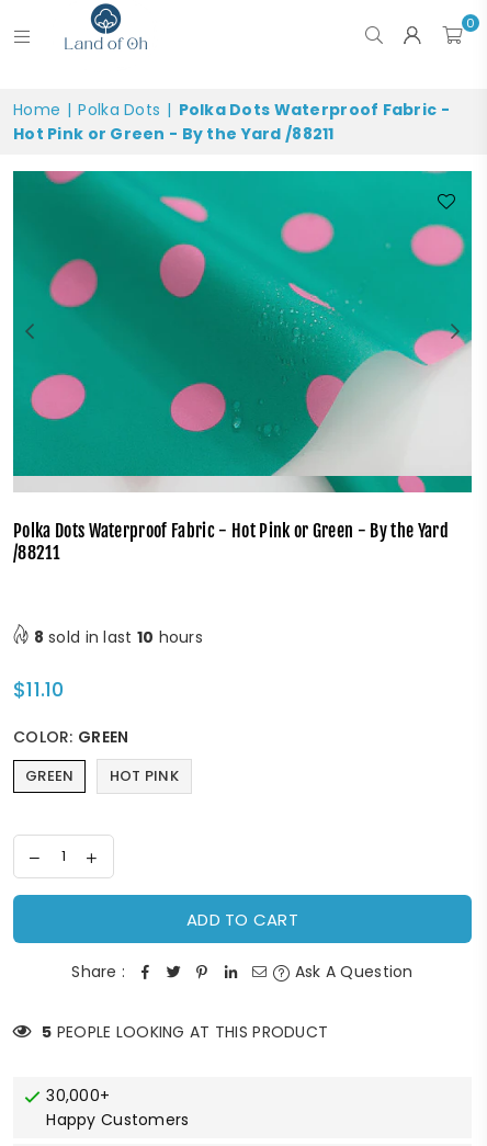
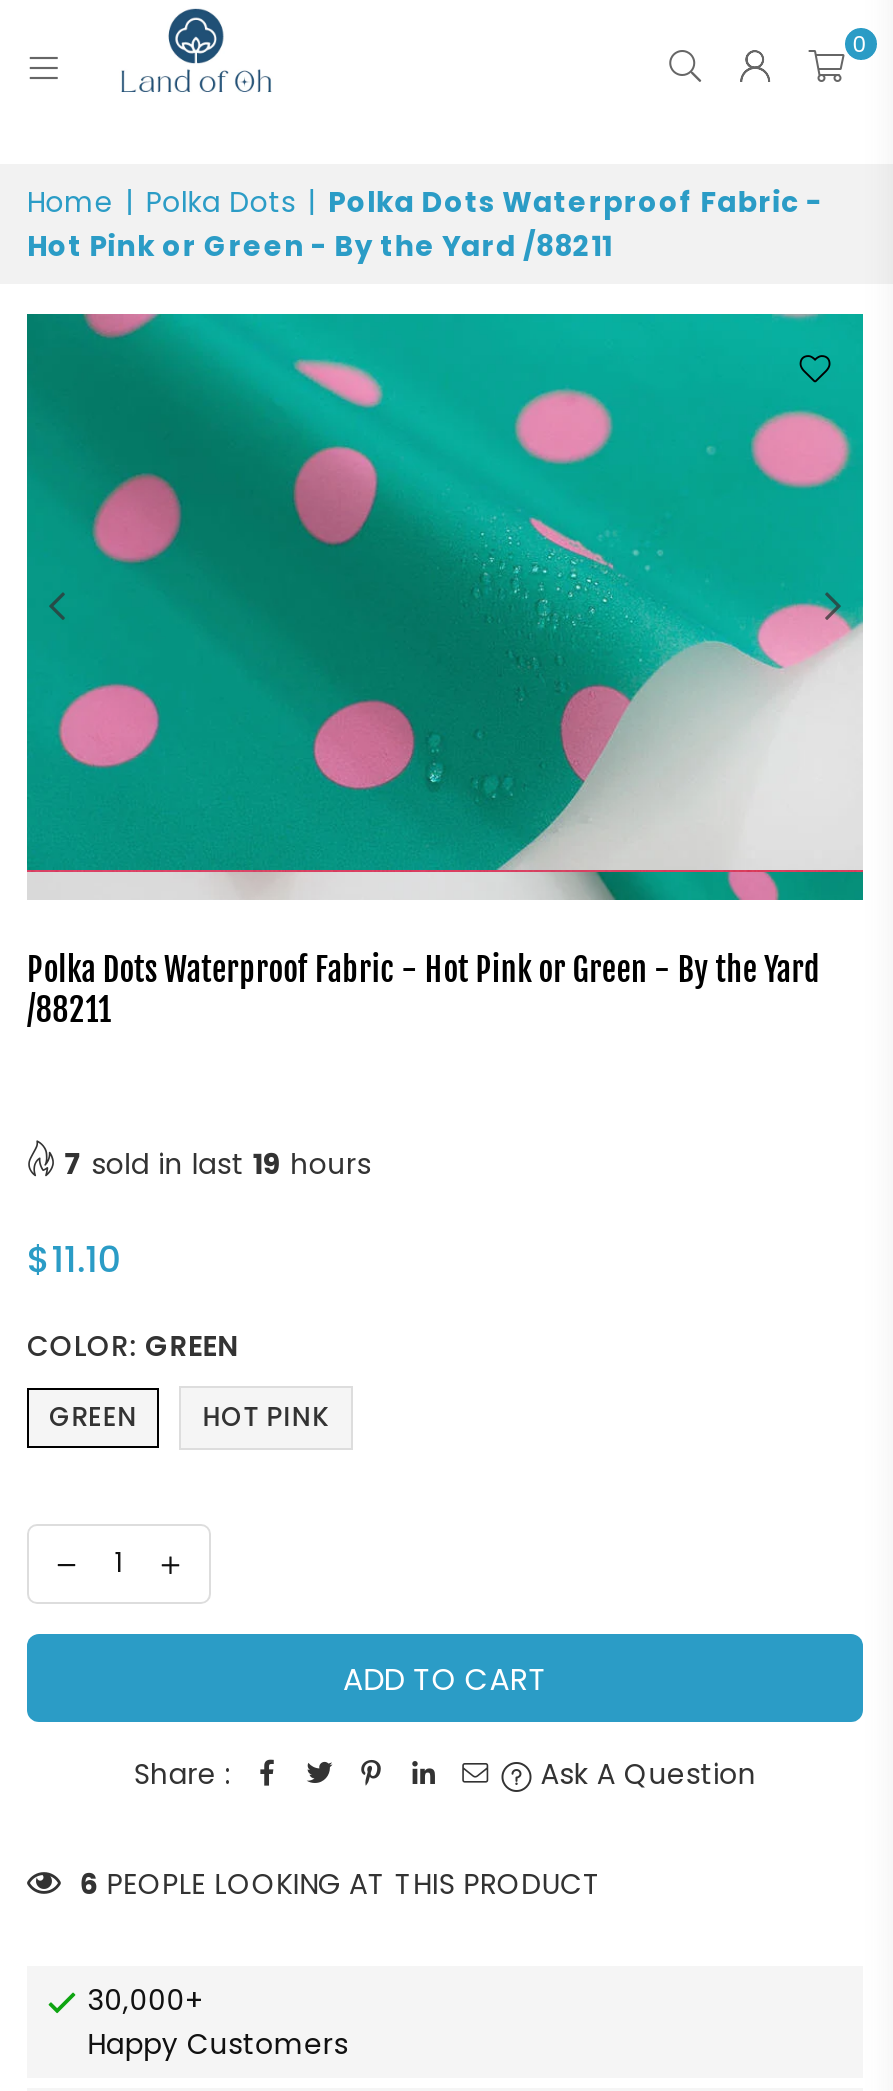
[34,627,203,649] 8 sold in last 10 hours -> [64,1144,371,1184] 7 sold in last 19 hours
[42,1021,328,1043] 5 PEOPLE LOOKING AT THIS PRODUCT -> [80,1864,601,1904] 6 PEOPLE LOOKING AT THIS PRODUCT

